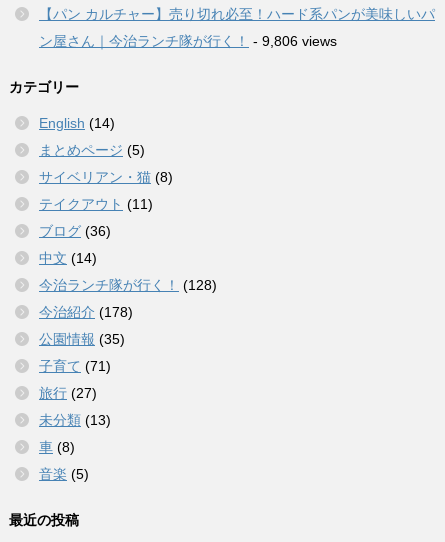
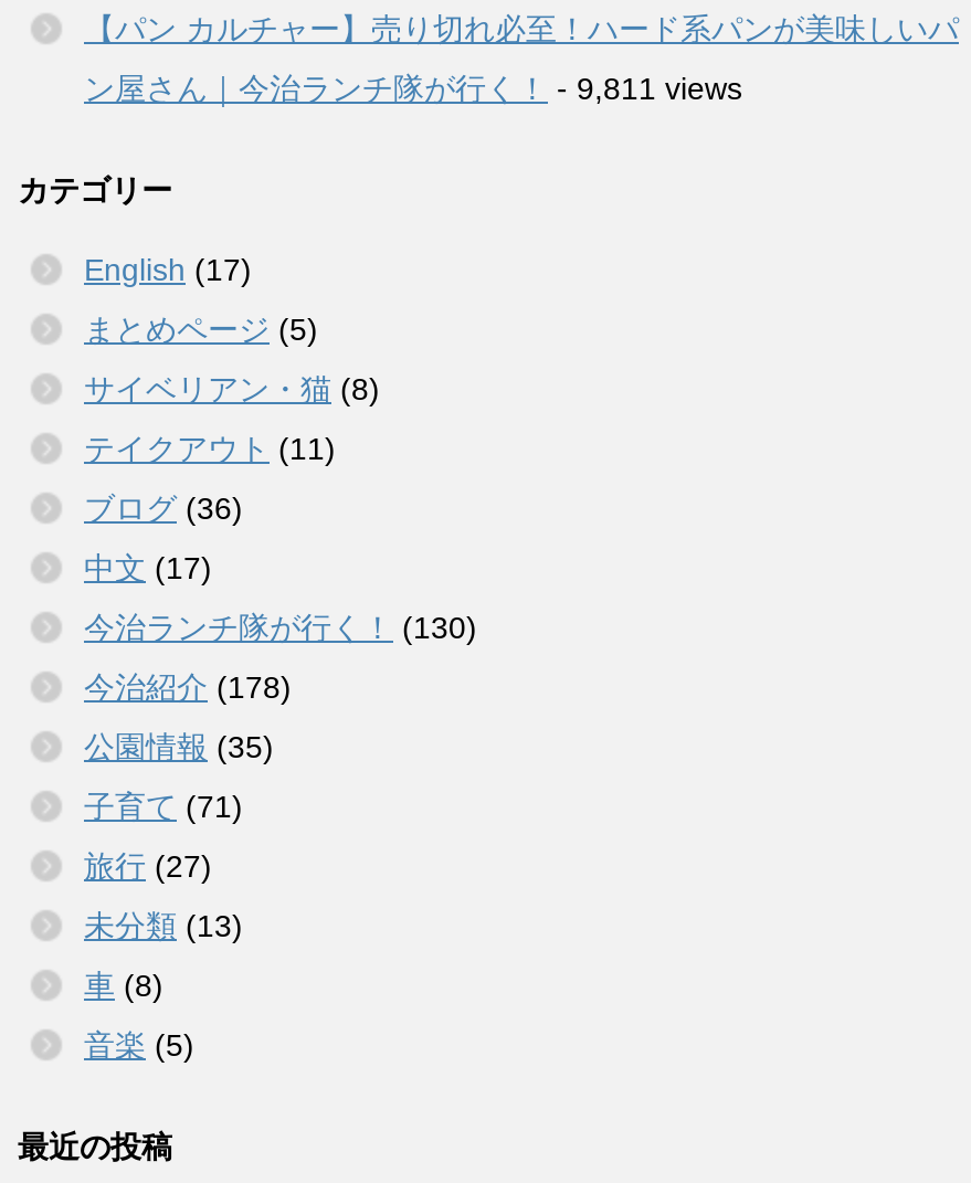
[39,33,337,49] ン屋さん｜今治ランチ隊が行く！- 9,806 views -> [84,70,742,106] ン屋さん｜今治ランチ隊が行く！- 9,811 views
[39,115,115,131] English (14) -> [84,252,252,287] English (17)
[39,250,97,266] 中文(14) -> [84,550,212,585] 中文(17)
[39,277,217,293] 今治ランチ隊が行く！(128) -> [84,610,477,645] 今治ランチ隊が行く！(130)

